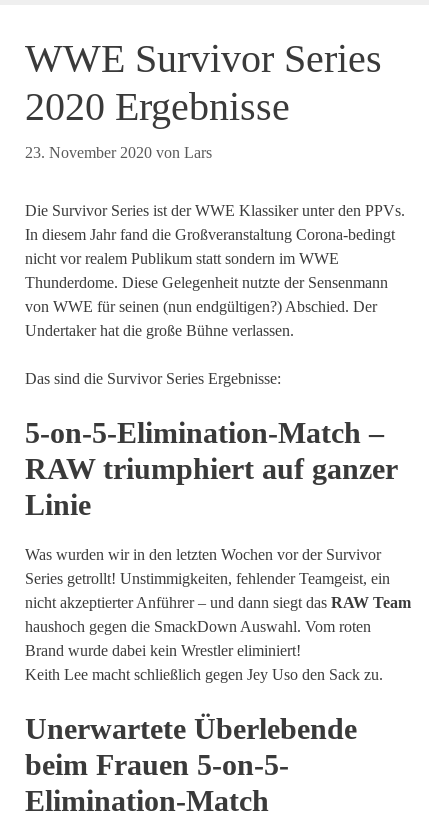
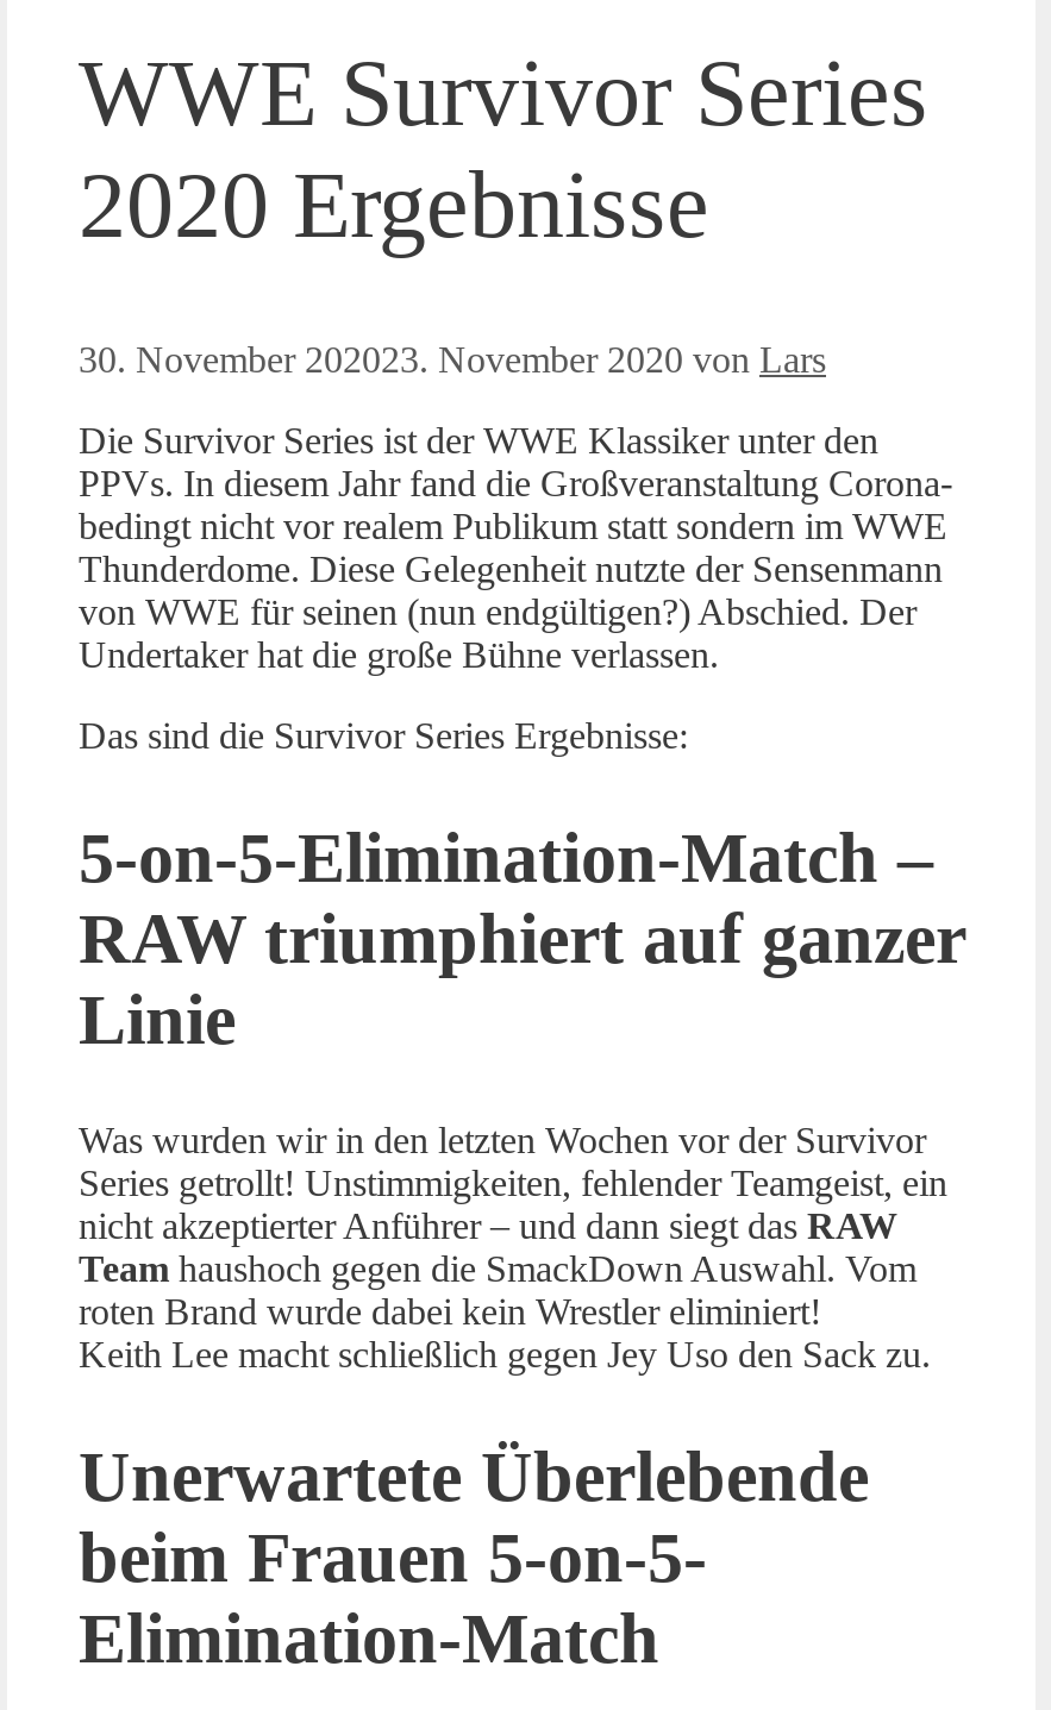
[25,144,212,161] 23. November 2020 von Lars -> [79,340,826,380] 30. November 202023. November 2020 von Lars

